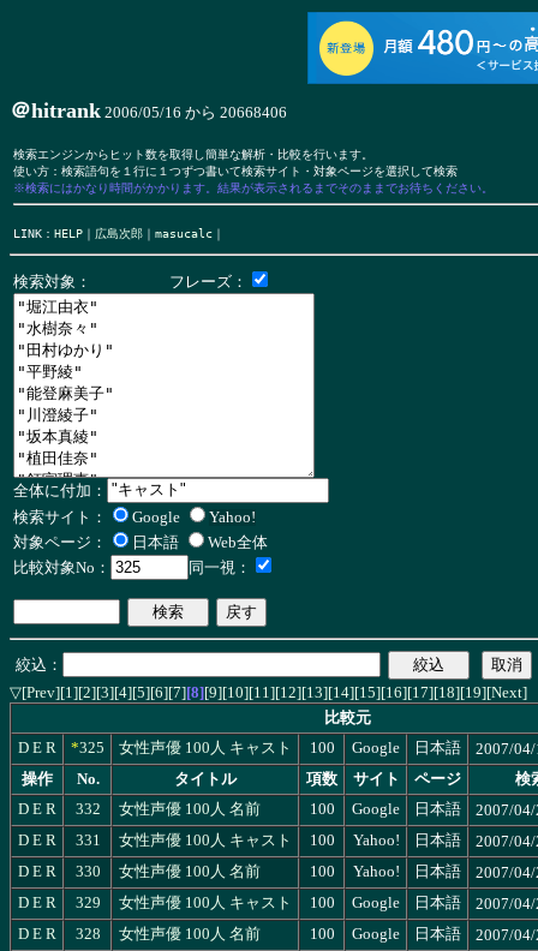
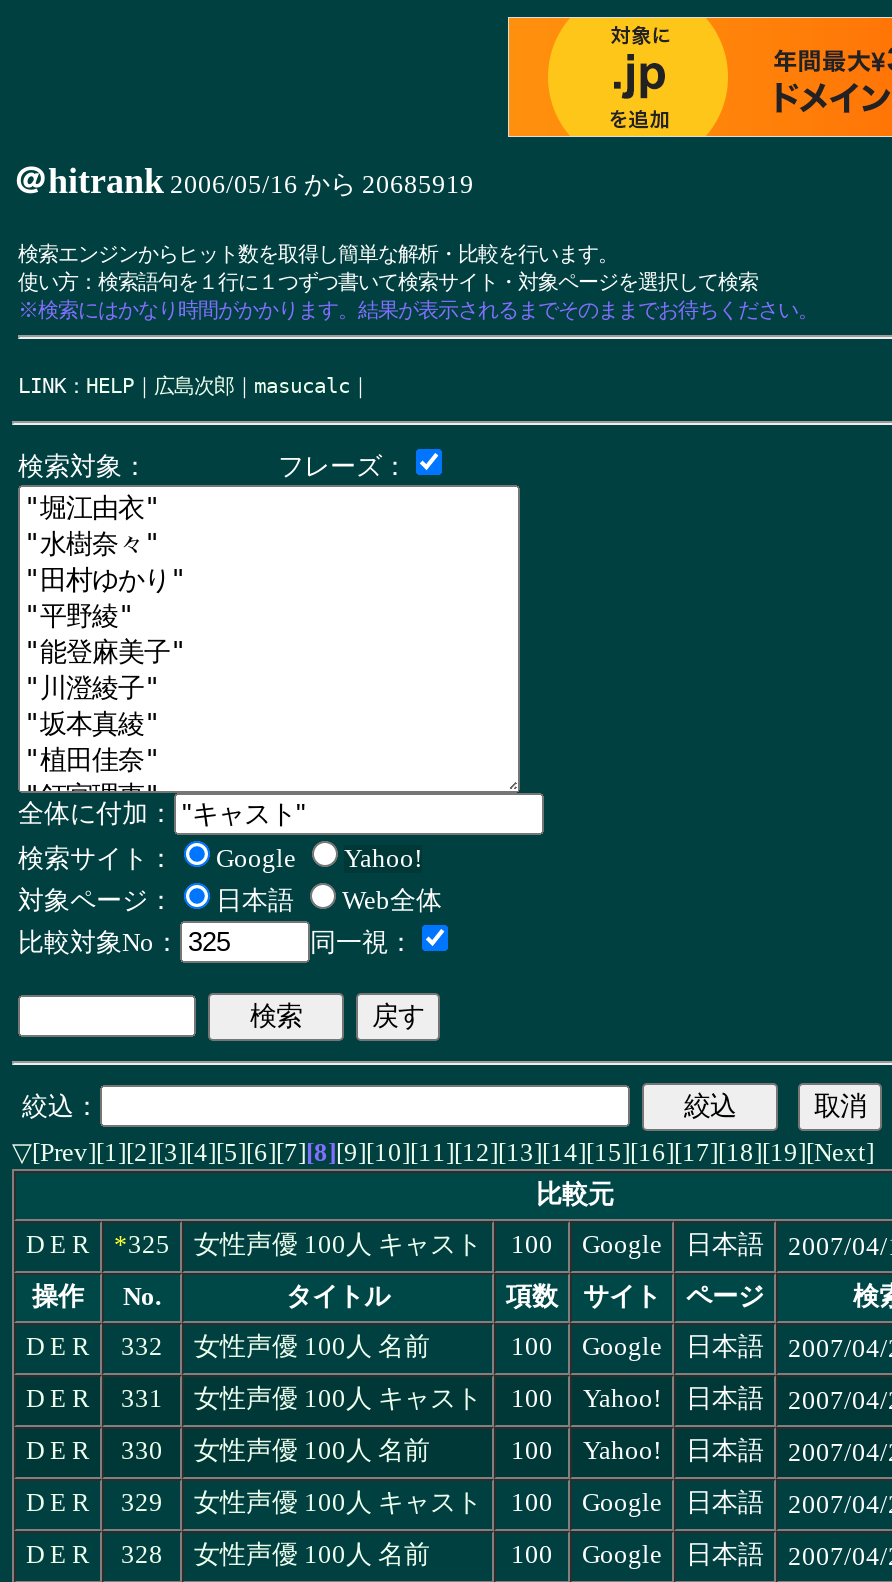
[10,11,534,122] [image] | ＠hitrank 2006/05/16 から 20668406 -> [12,15,886,201] [image] | ＠hitrank 2006/05/16 から 20685919

